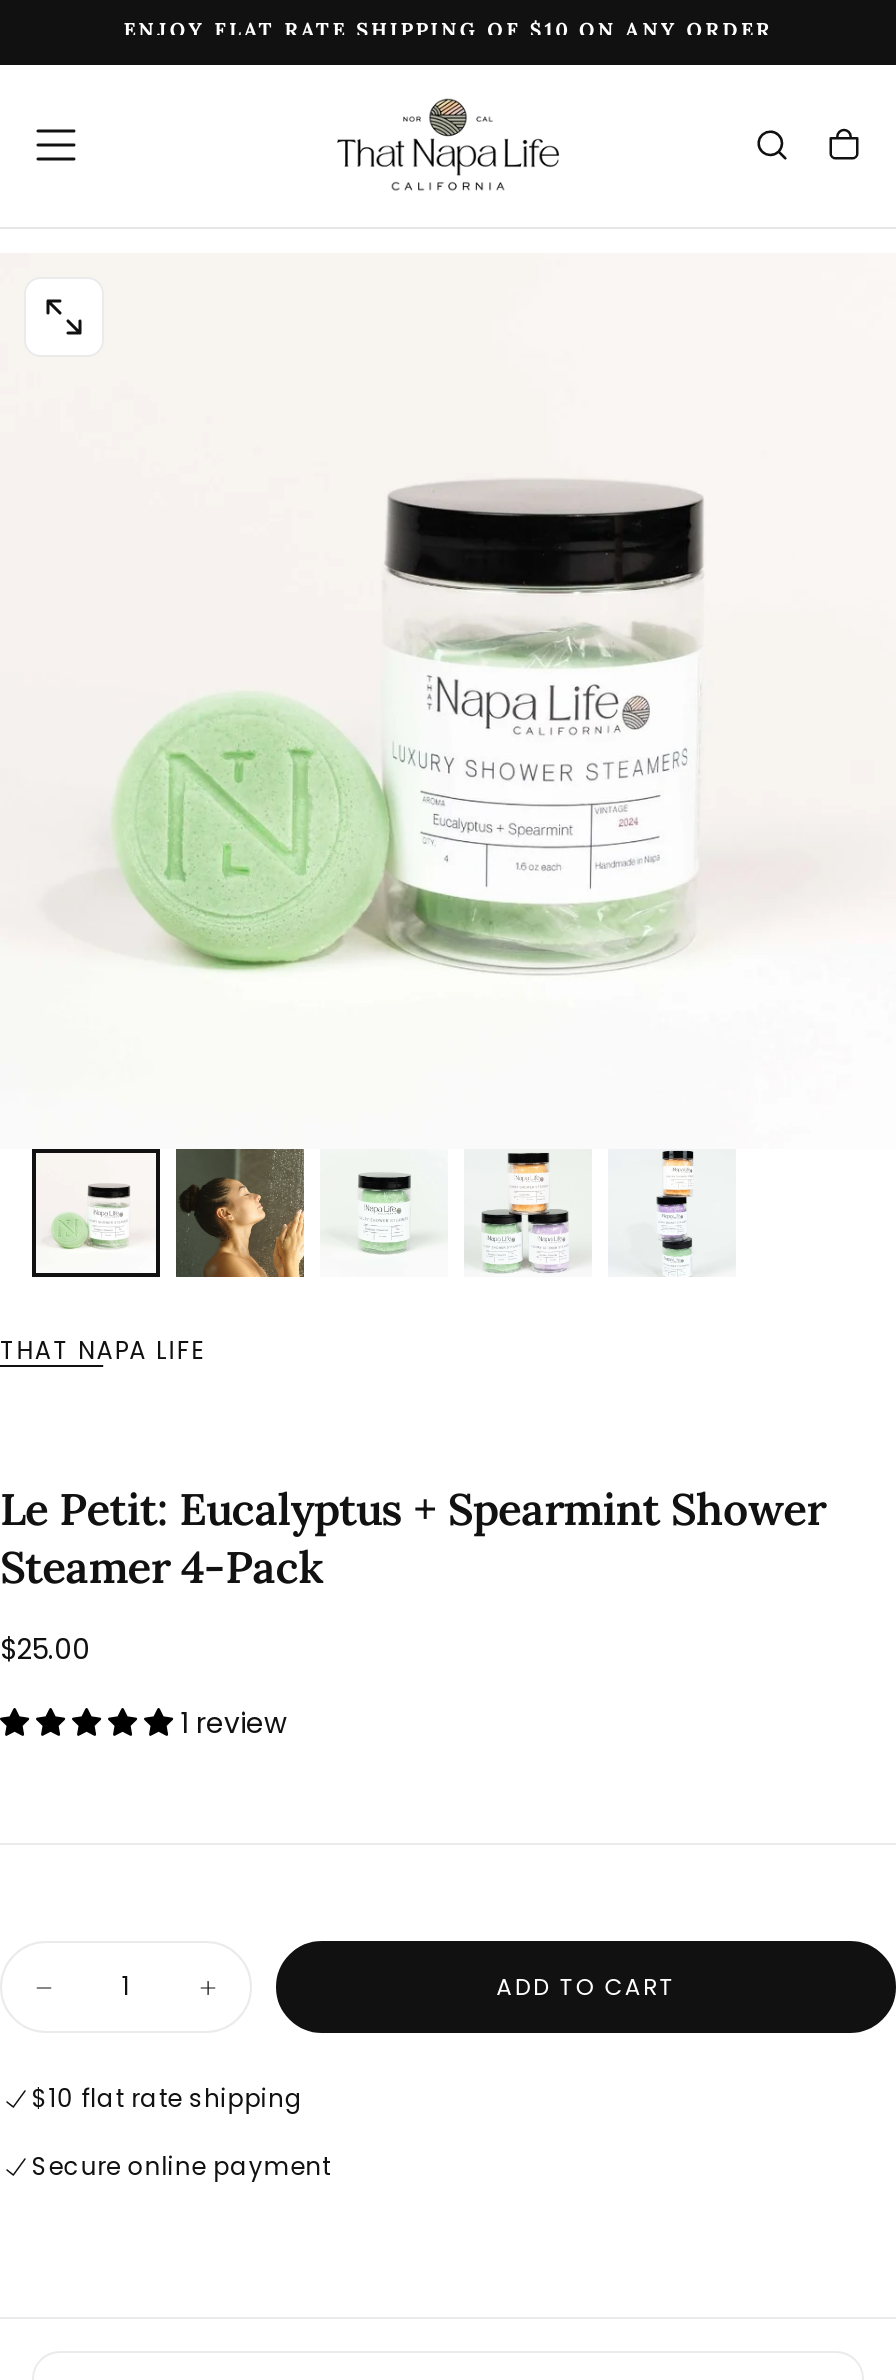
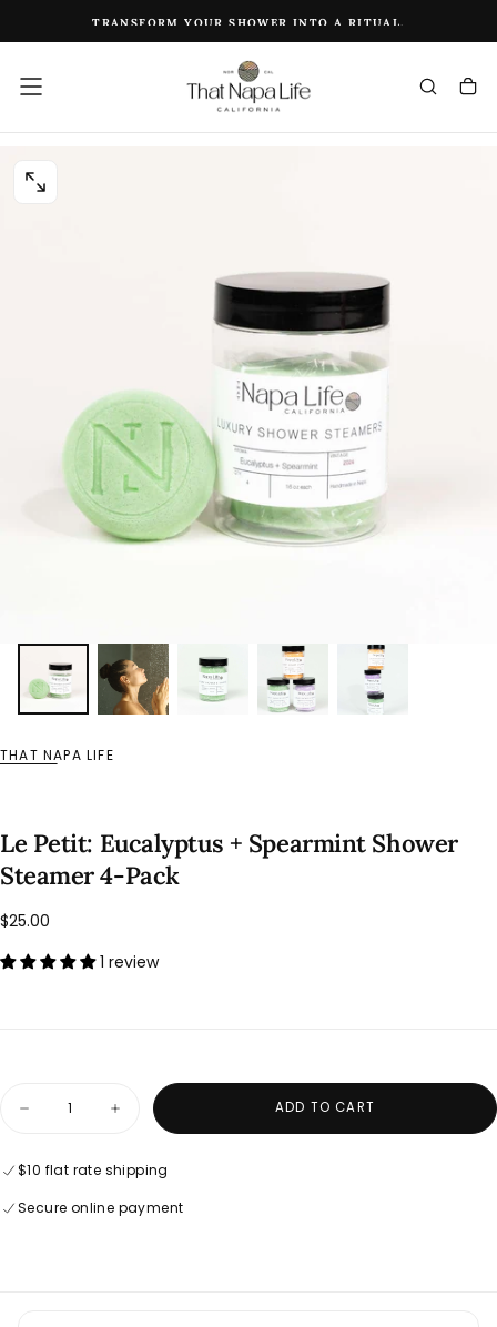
[123,17,773,43] ENJOY FLAT RATE SHIPPING OF $10 ON ANY ORDER -> [92,16,405,30] TRANSFORM YOUR SHOWER INTO A RITUAL.

